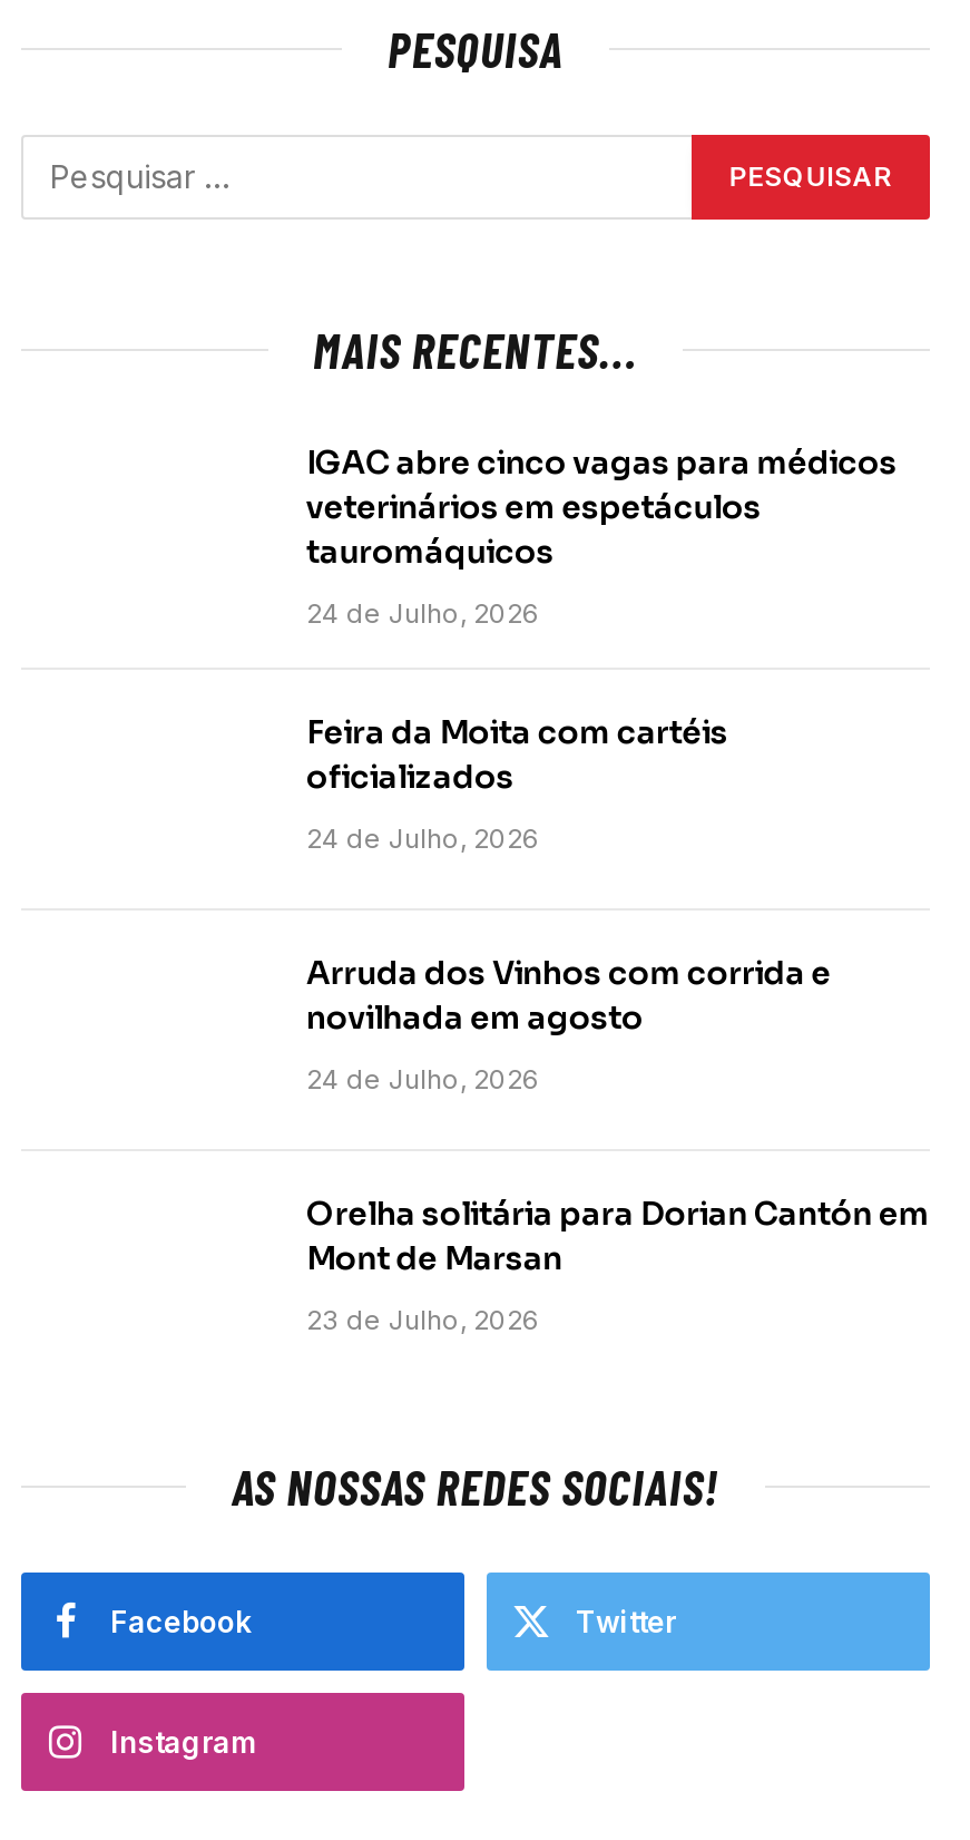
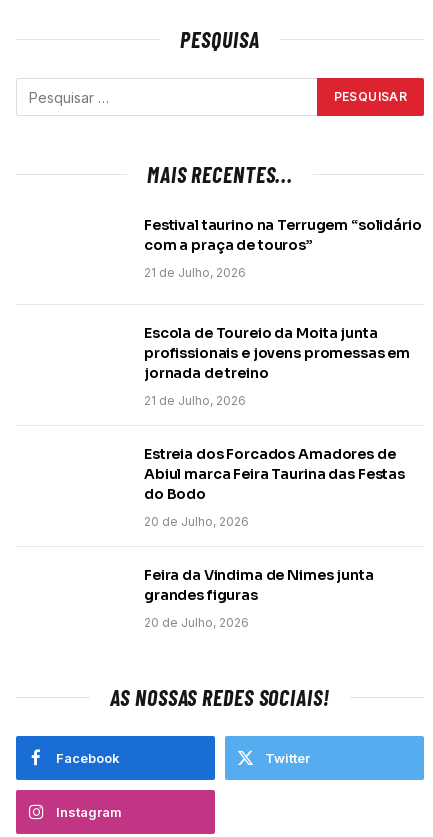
[306,442,897,571] IGAC abre cinco vagas para médicos | veterinários em espetáculos | tauromáquicos -> [144,216,421,254] Festival taurino na Terrugem “solidário | com a praça de touros”
[306,596,540,629] 24 de Julho, 2026 -> [144,265,246,280] 21 de Julho, 2026
[306,711,728,796] Feira da Moita com cartéis | oficializados -> [144,324,410,382] Escola de Toureio da Moita junta | profissionais e jovens promessas em | jornada de treino
[306,821,540,854] 24 de Julho, 2026 -> [144,393,246,408] 21 de Julho, 2026
[306,952,831,1037] Arruda dos Vinhos com corrida e | novilhada em agosto -> [144,445,405,503] Estreia dos Forcados Amadores de | Abiul marca Feira Taurina das Festas | do Bodo
[306,1061,540,1095] 24 de Julho, 2026 -> [144,514,249,529] 20 de Julho, 2026
[306,1193,929,1278] Orelha solitária para Dorian Cantón em | Mont de Marsan -> [144,566,374,604] Feira da Vindima de Nimes junta | grandes figuras
[306,1302,540,1336] 23 de Julho, 2026 -> [144,615,249,630] 20 de Julho, 2026

